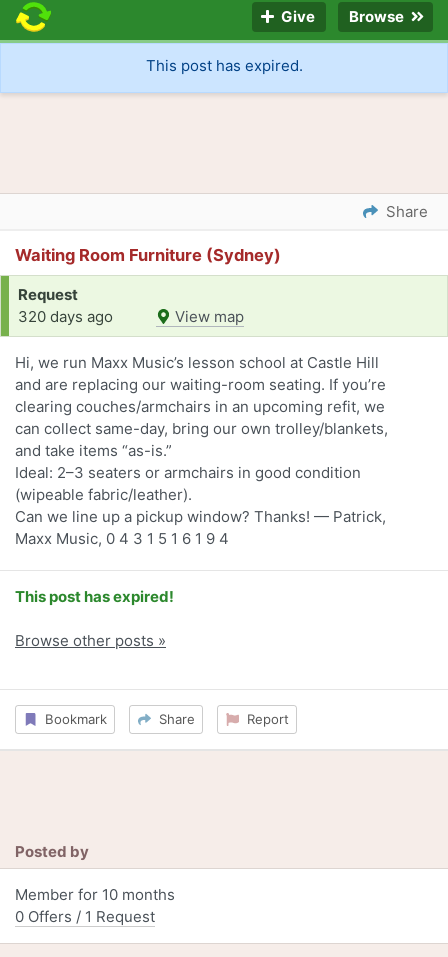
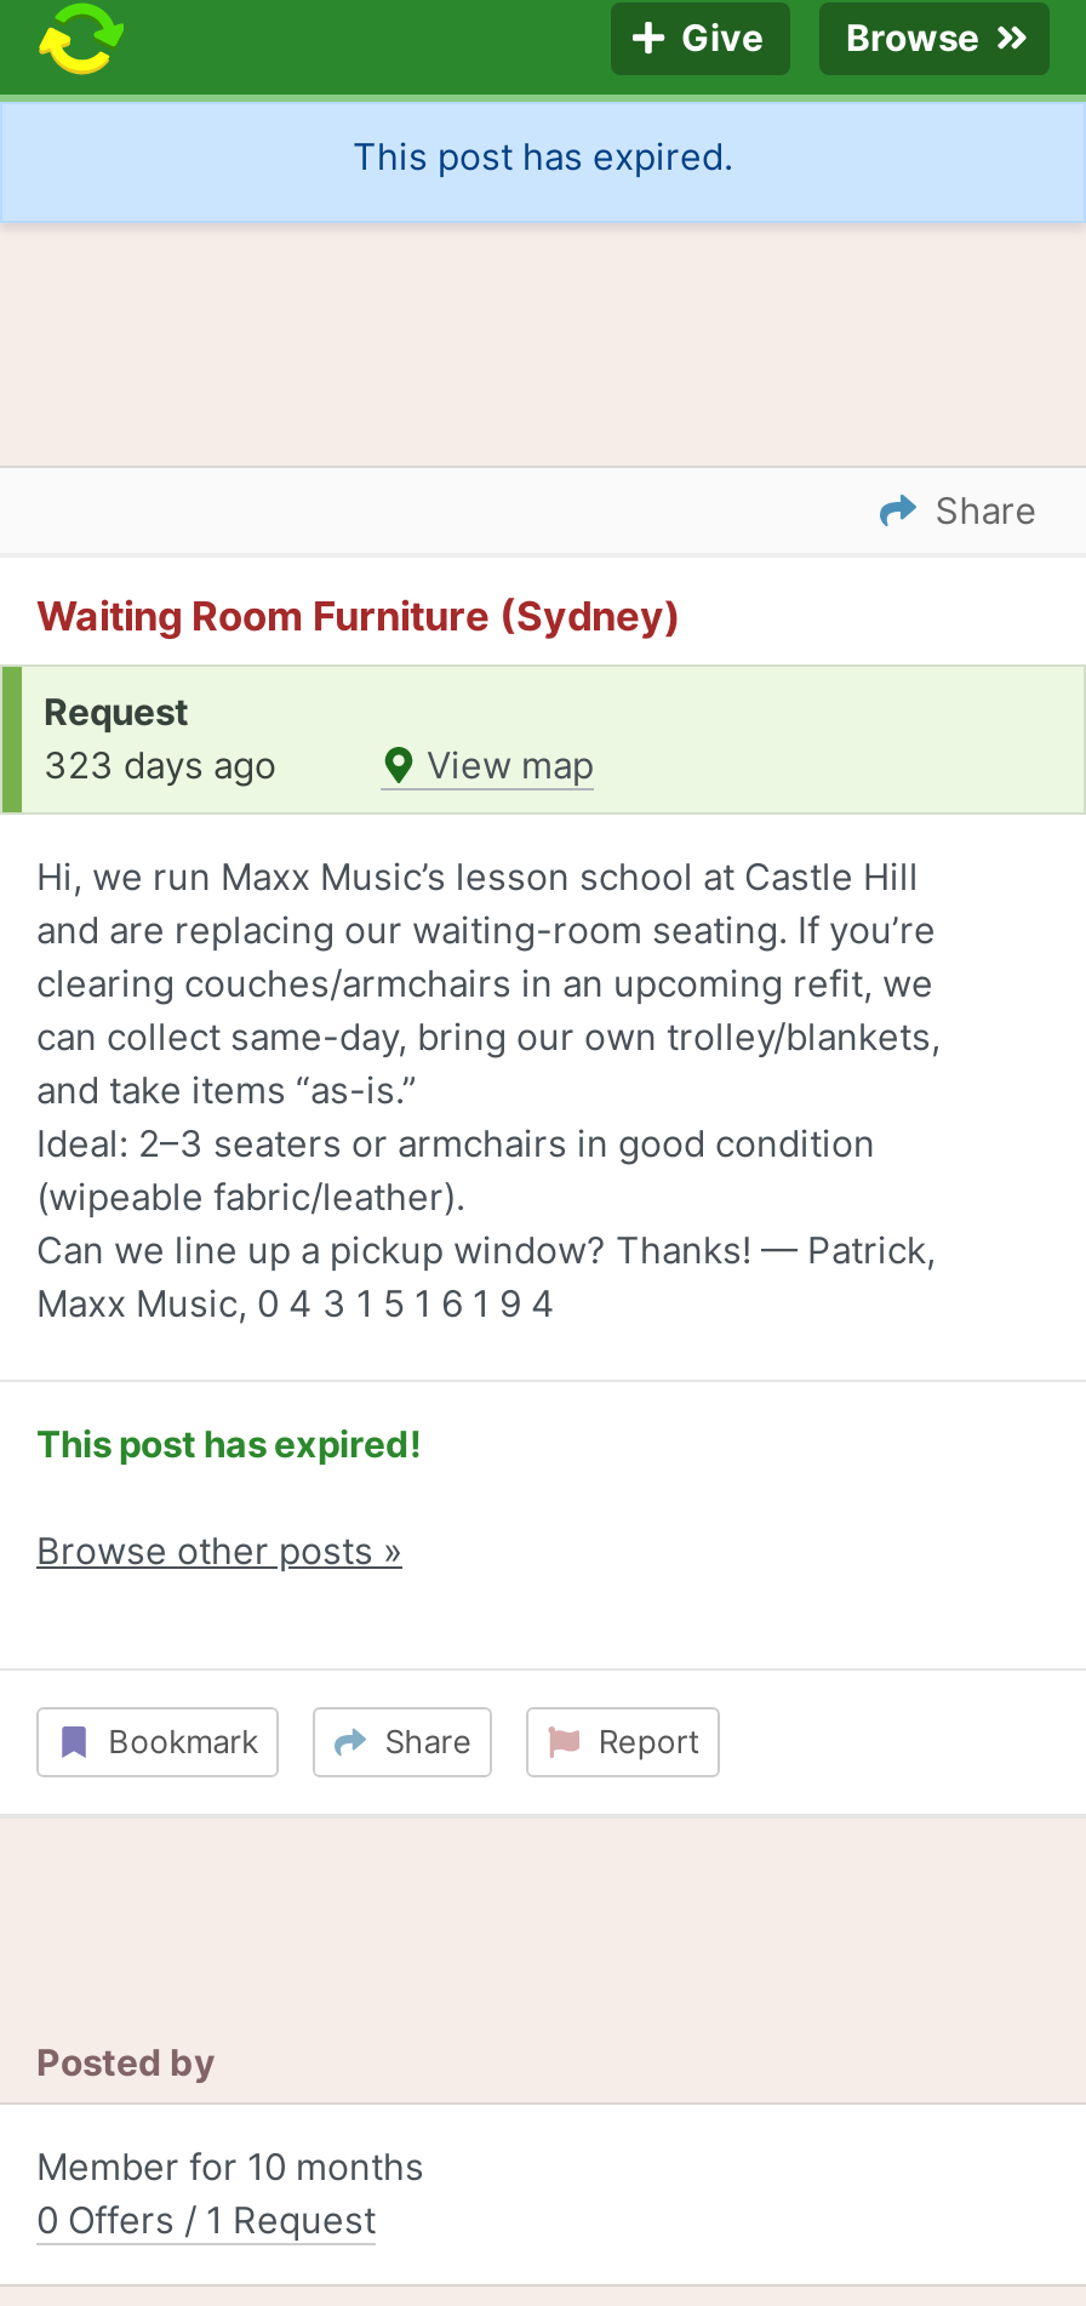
[18,307,113,326] 320 days ago -> [44,742,276,789] 323 days ago

